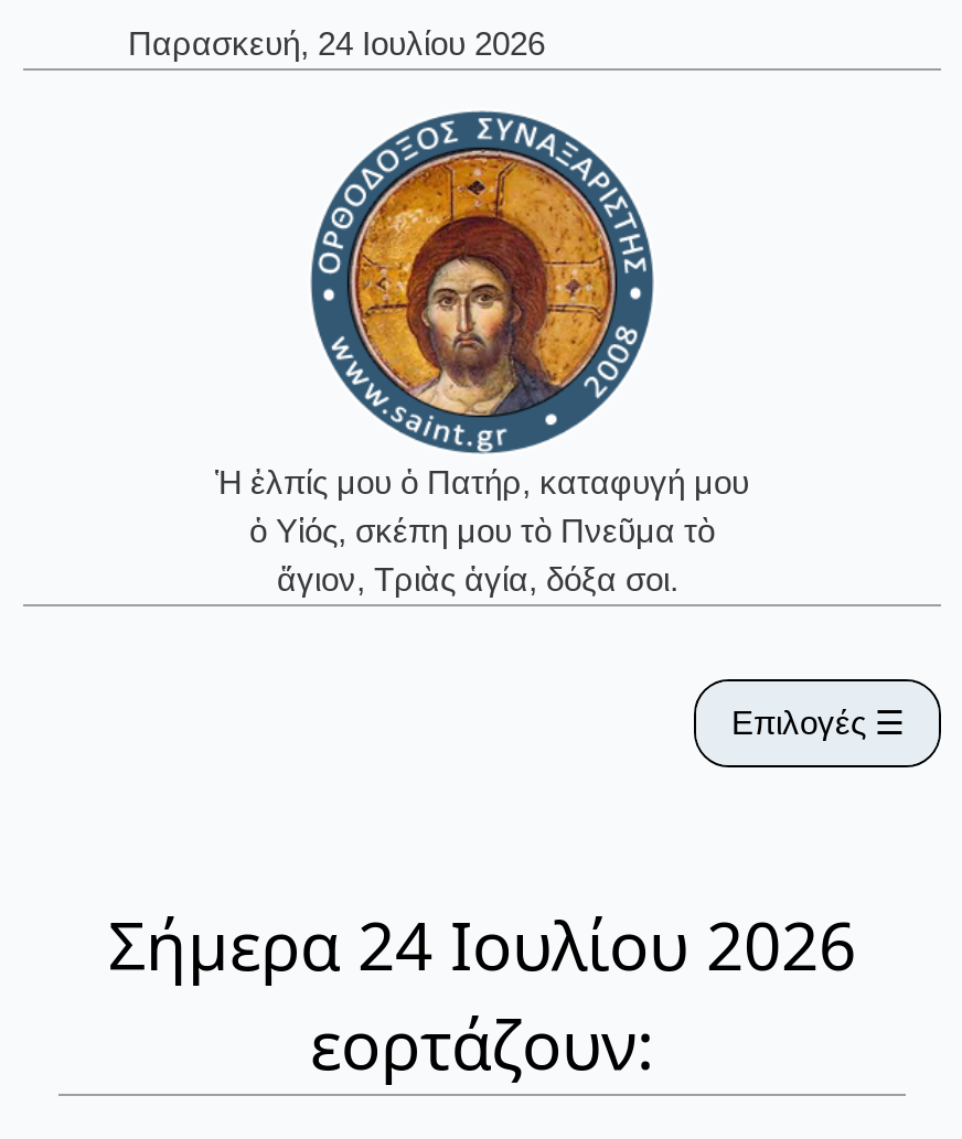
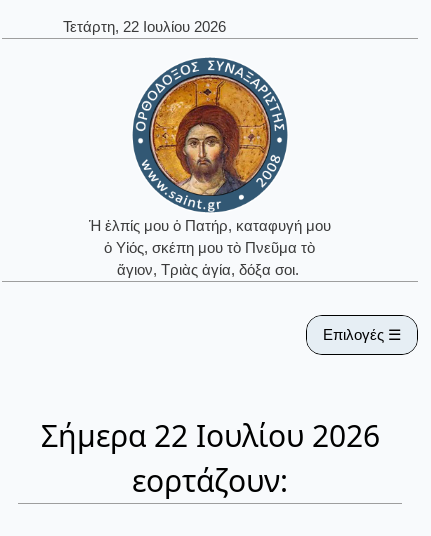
[128,25,545,62] Παρασκευή, 24 Ιουλίου 2026 -> [62,18,225,35] Τετάρτη, 22 Ιουλίου 2026
[108,900,856,990] Σήμερα 24 Ιουλίου 2026 -> [40,415,379,456] Σήμερα 22 Ιουλίου 2026

